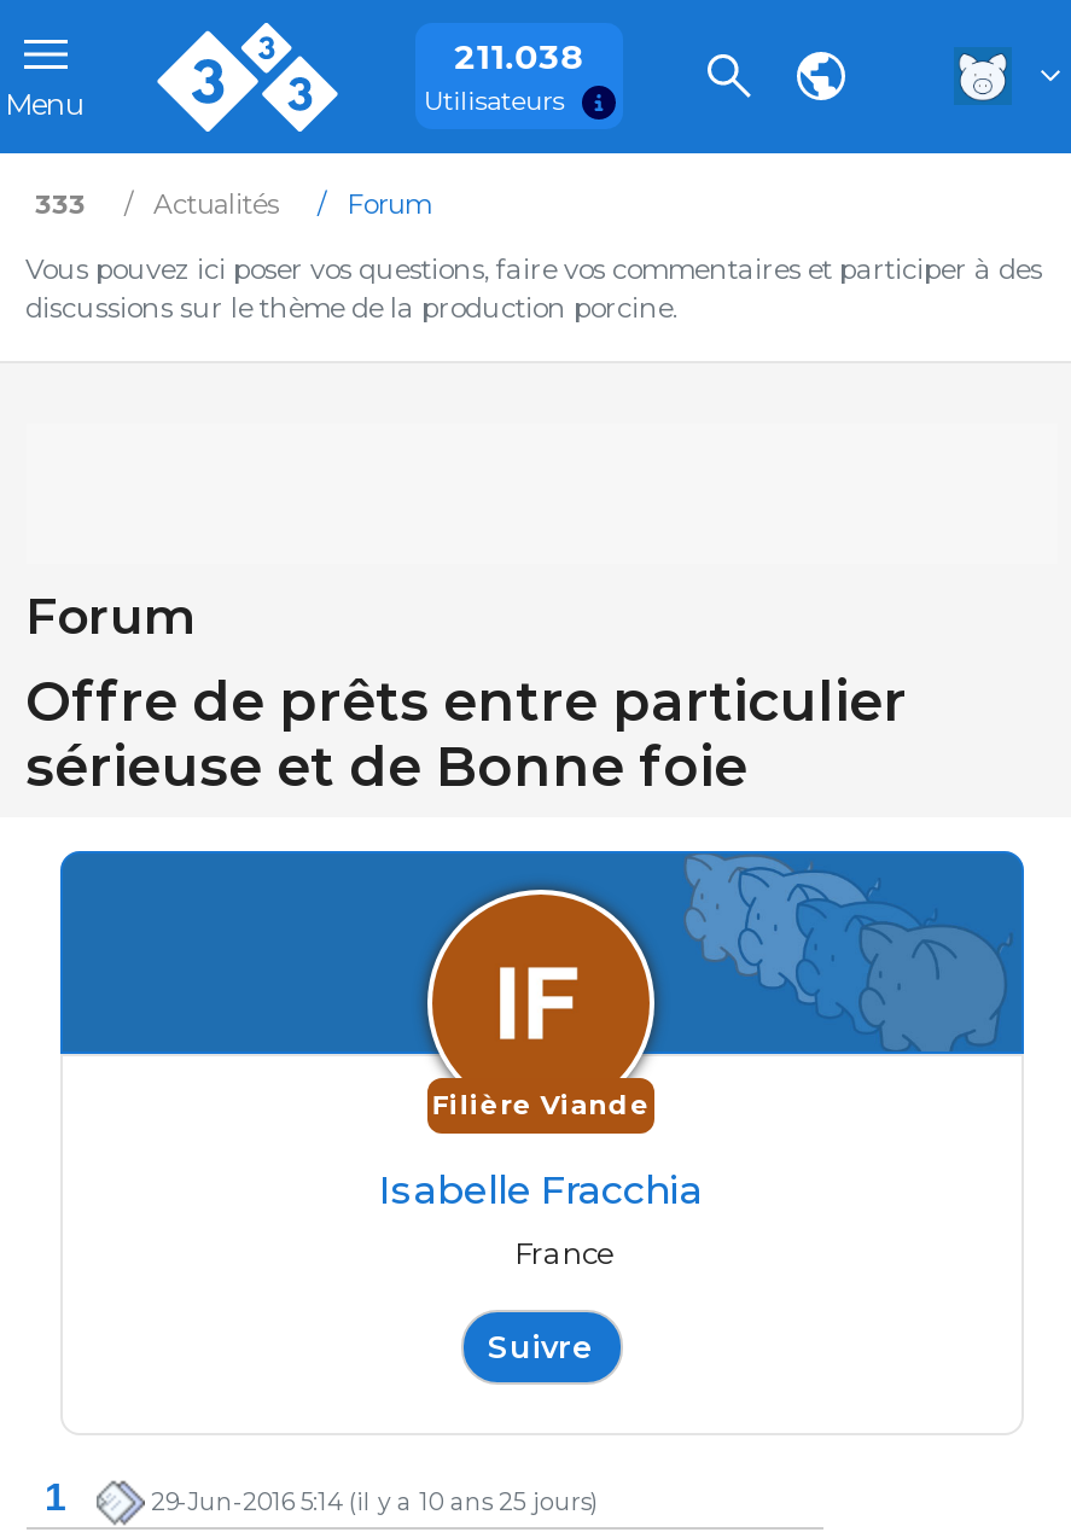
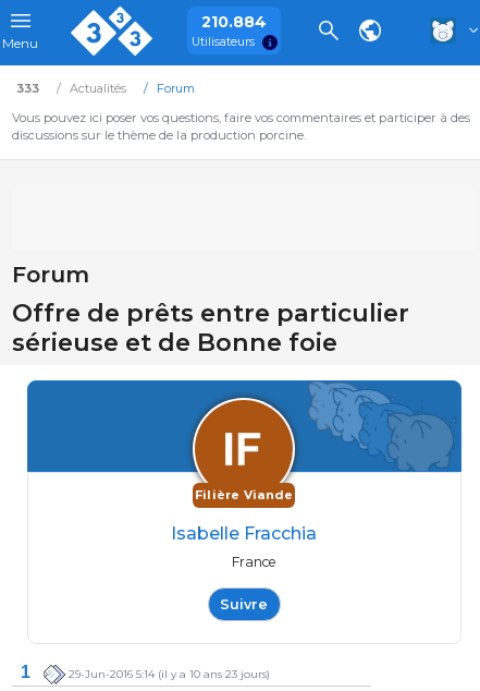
[454,34,585,77] 211.038 -> [202,11,267,31] 210.884
[151,1489,598,1515] 29-Jun-2016 5:14 (il y a 10 ans 25 jours) -> [68,668,269,680] 29-Jun-2016 5:14 (il y a 10 ans 23 jours)

